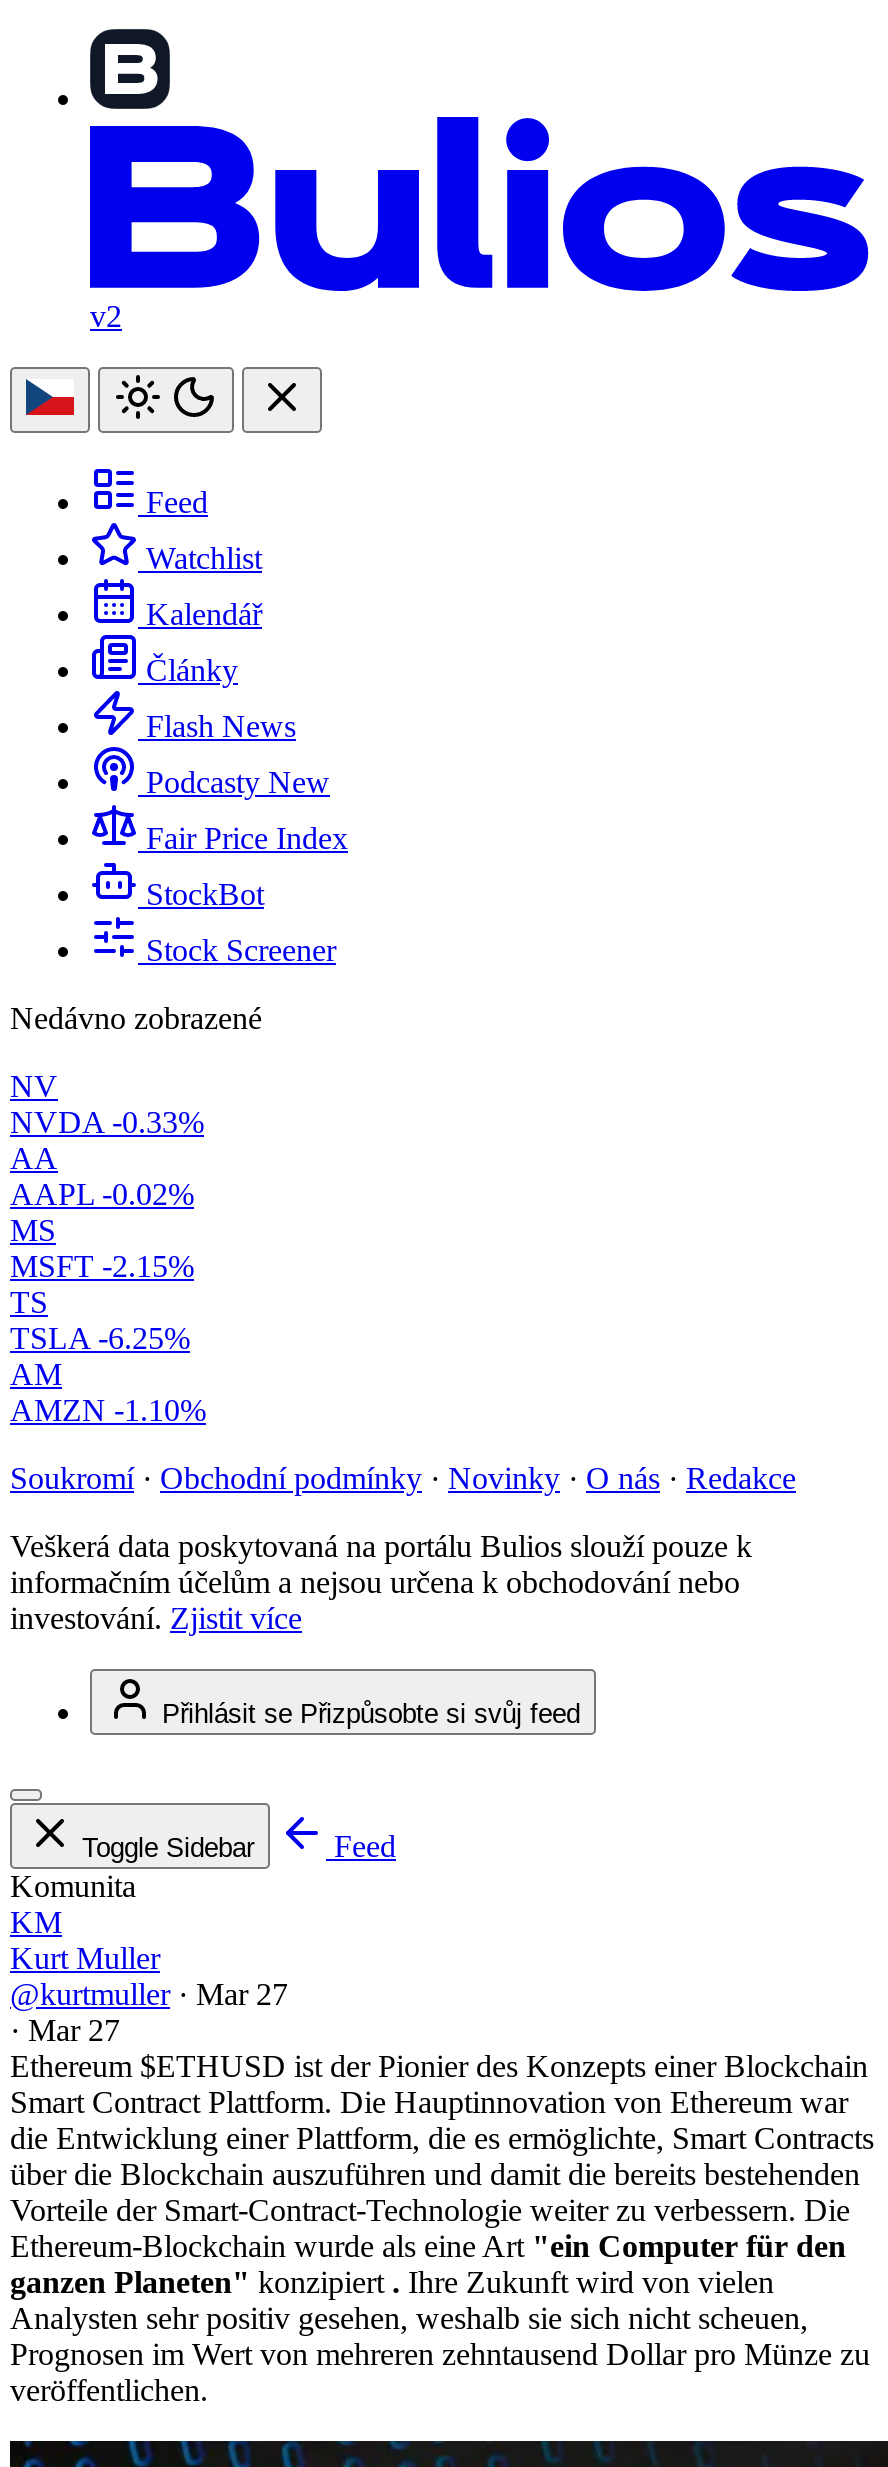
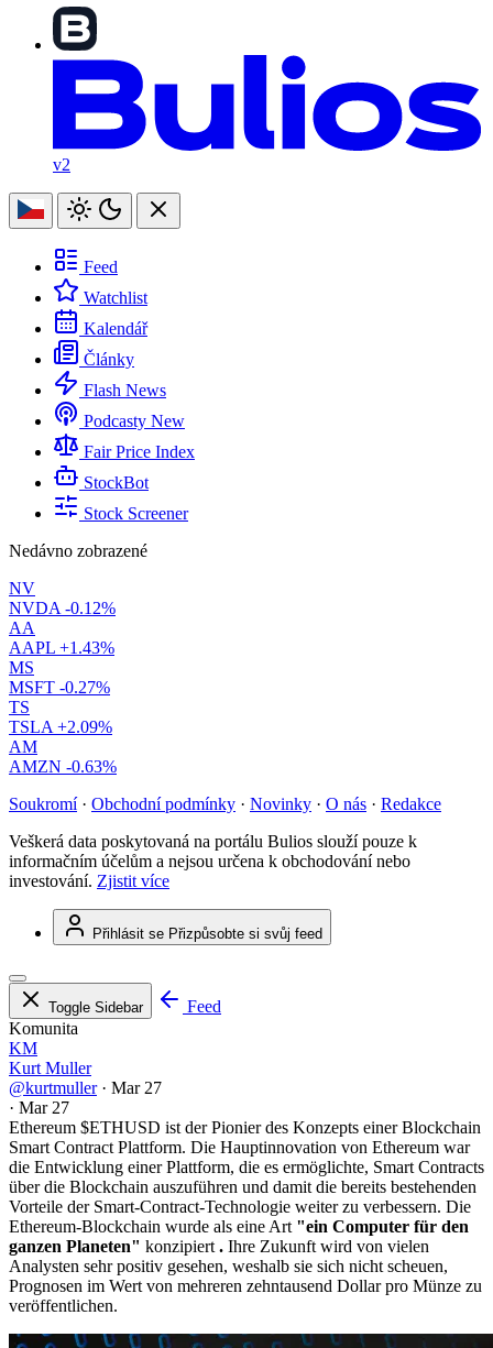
[10,1105,204,1139] NVDA -0.33% -> [9,599,116,617] NVDA -0.12%
[10,1177,194,1211] AAPL -0.02% -> [9,638,114,657] AAPL +1.43%
[10,1249,194,1283] MSFT -2.15% -> [9,678,110,697] MSFT -0.27%
[10,1321,190,1355] TSLA -6.25% -> [9,718,112,736] TSLA +2.09%
[10,1393,206,1427] AMZN -1.10% -> [9,757,117,776] AMZN -0.63%

